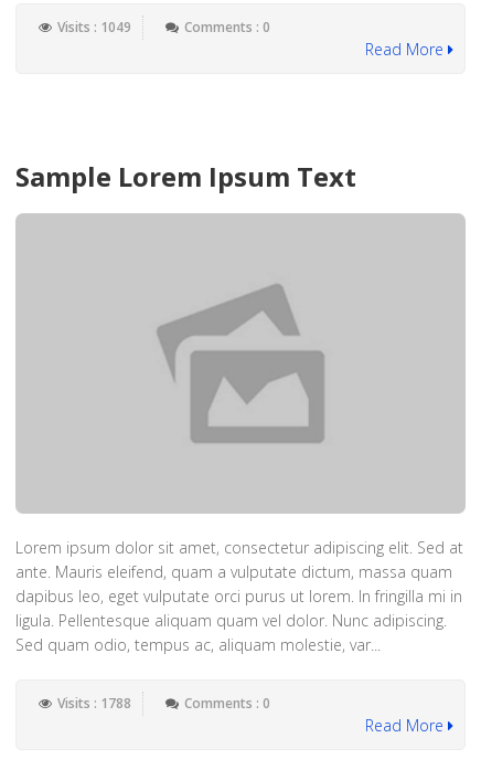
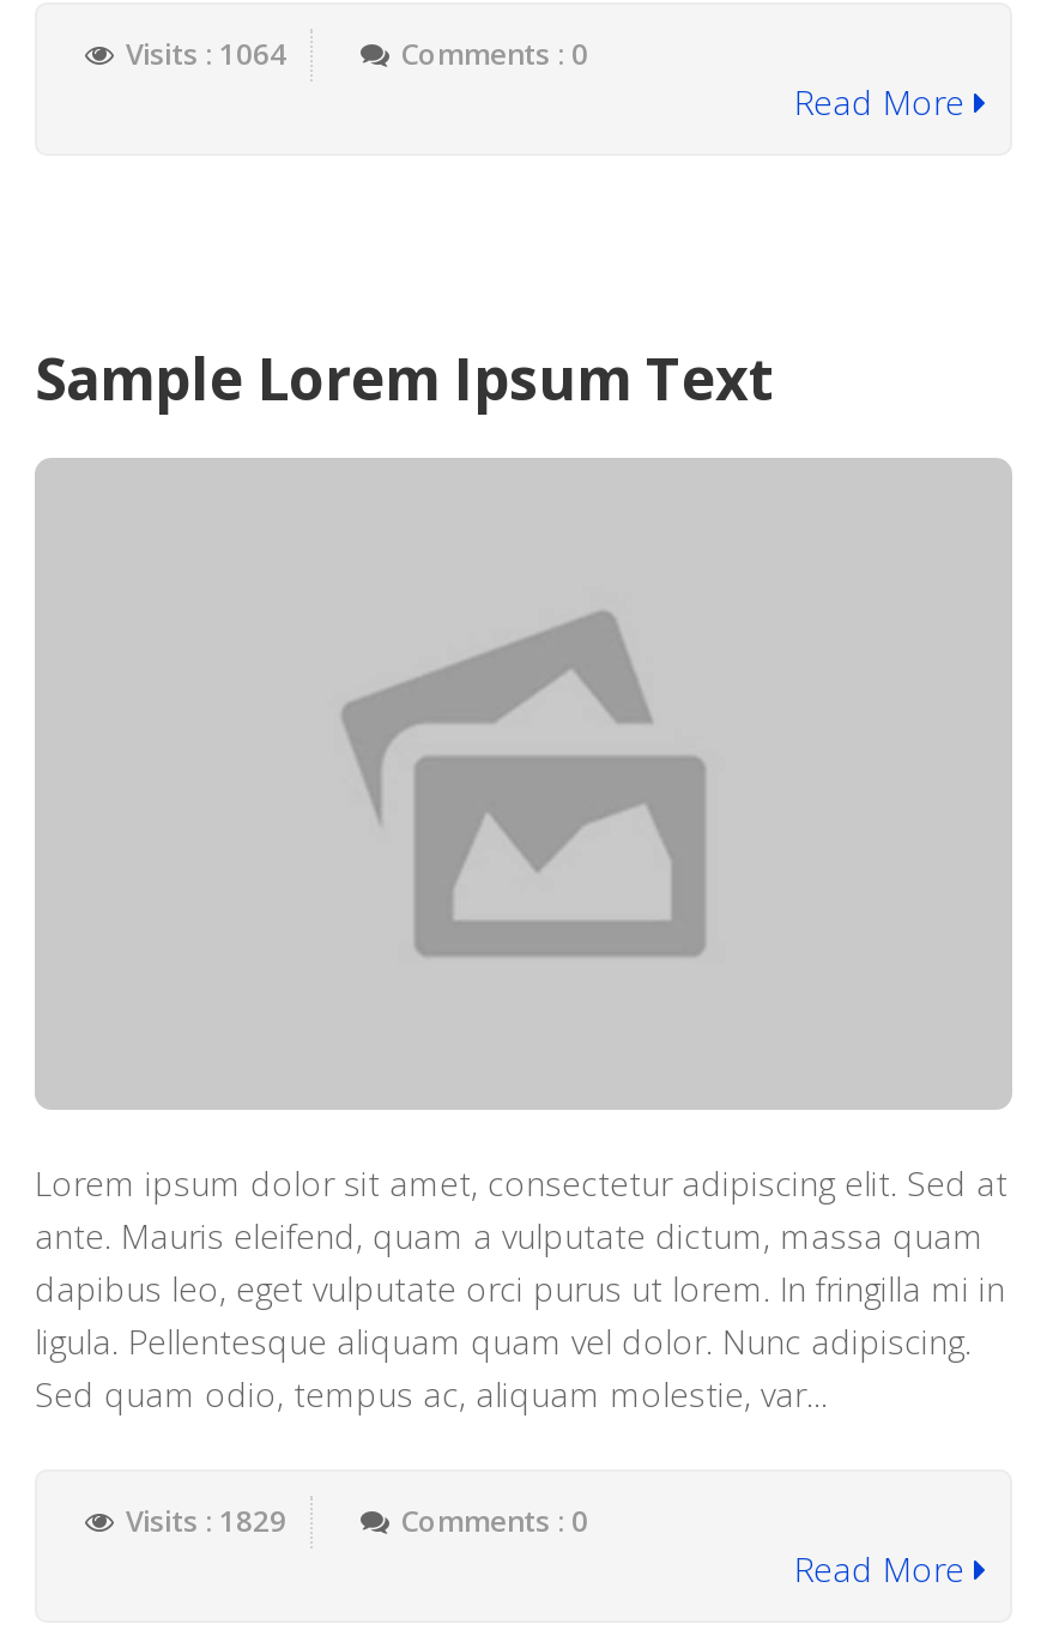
[57,17,131,36] Visits : 1049 -> [126,33,286,73] Visits : 1064
[57,693,131,712] Visits : 1788 -> [126,1499,286,1540] Visits : 1829

